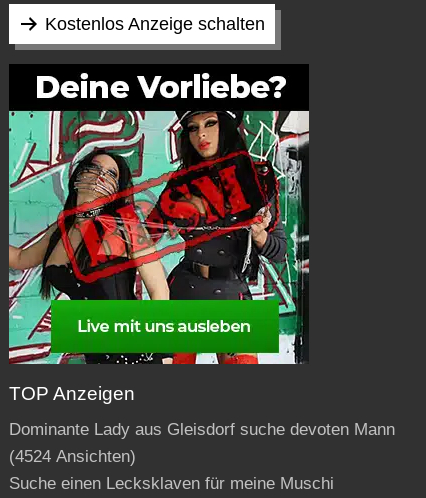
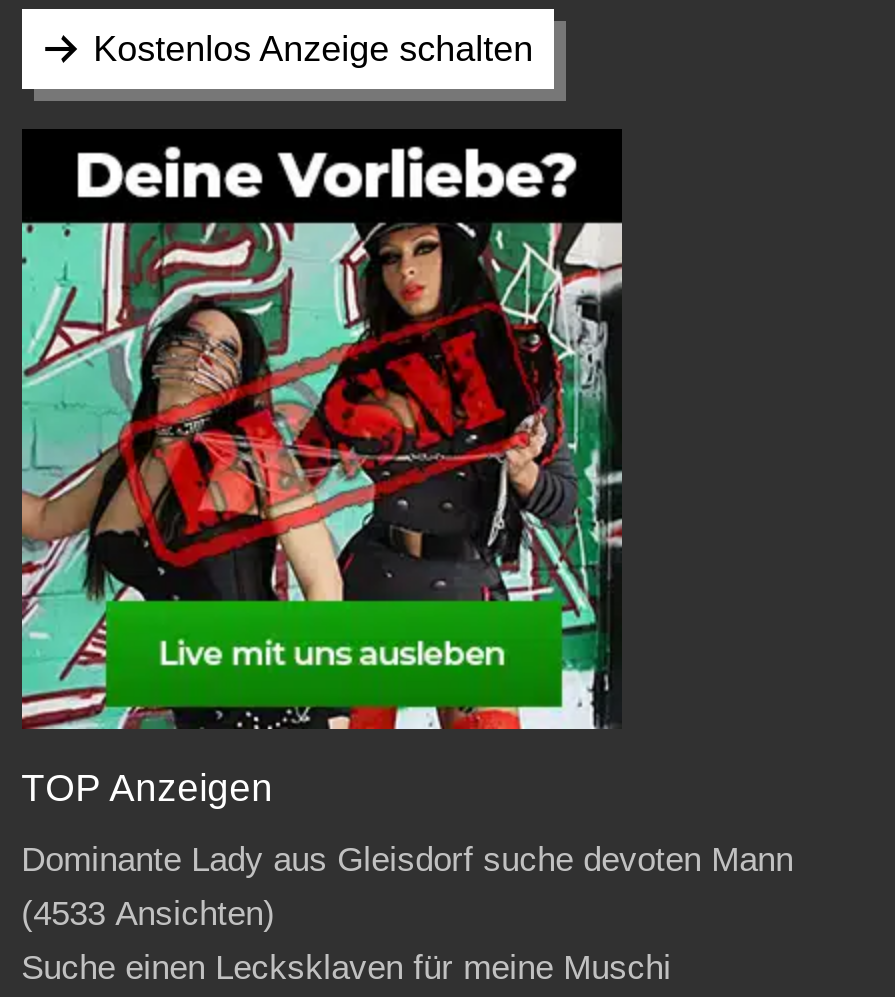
[9,447,136,466] (4524 Ansichten) -> [21,894,275,932] (4533 Ansichten)

